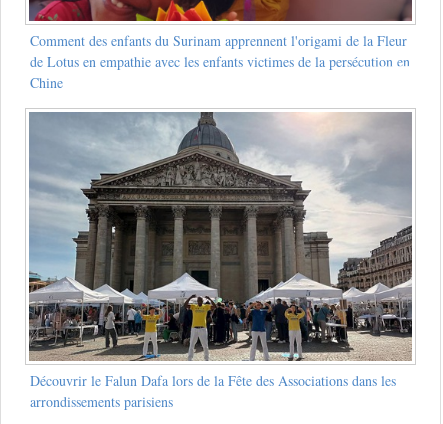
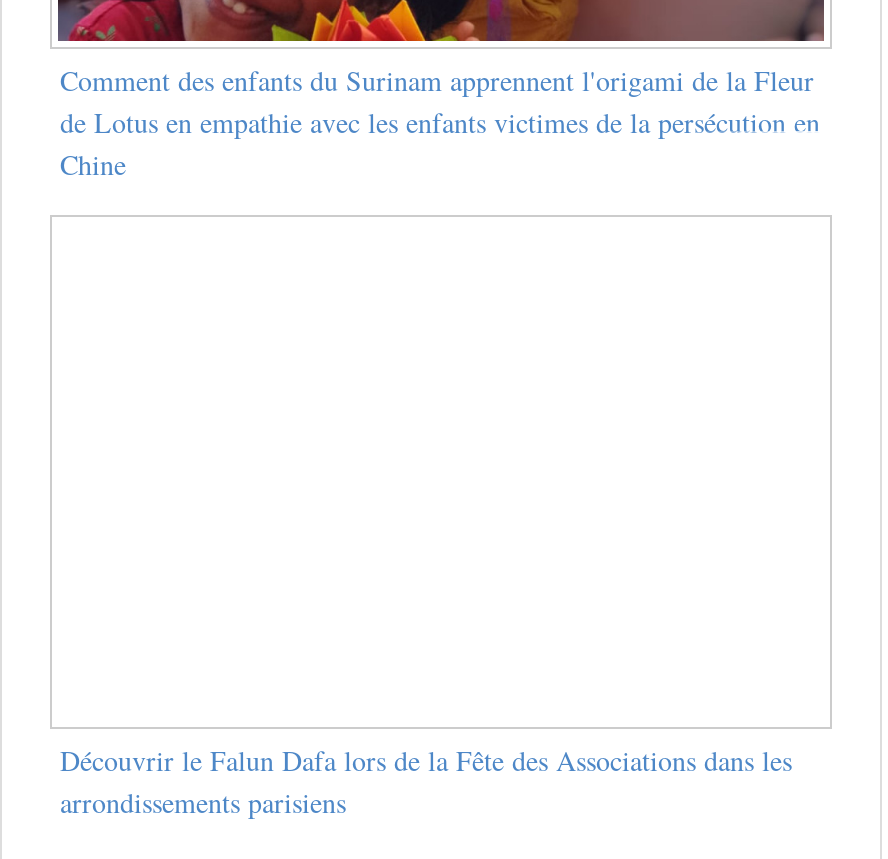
[28,111,413,362] [image] -> none

